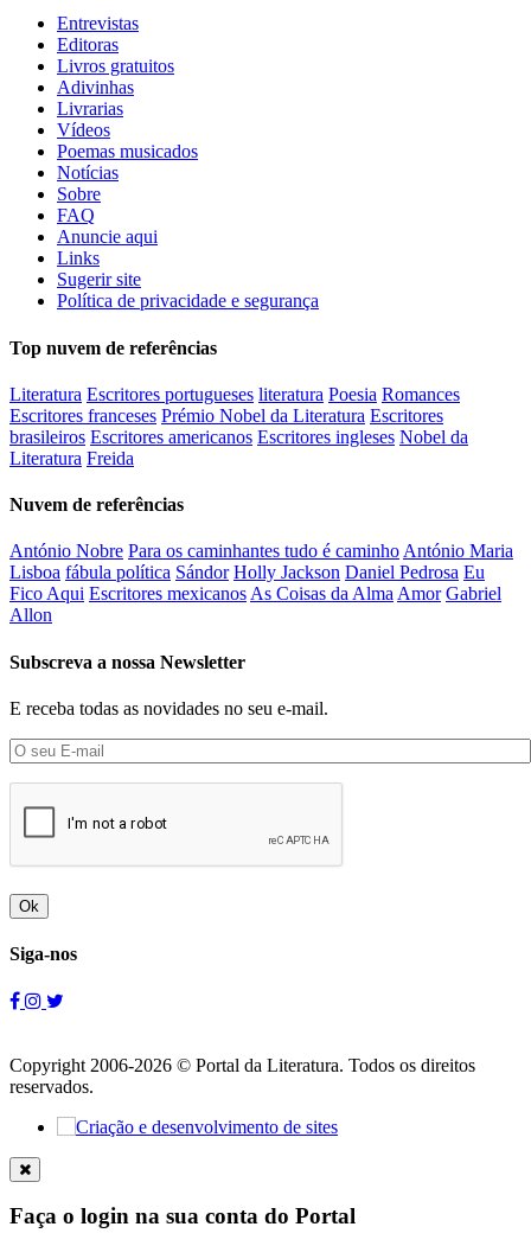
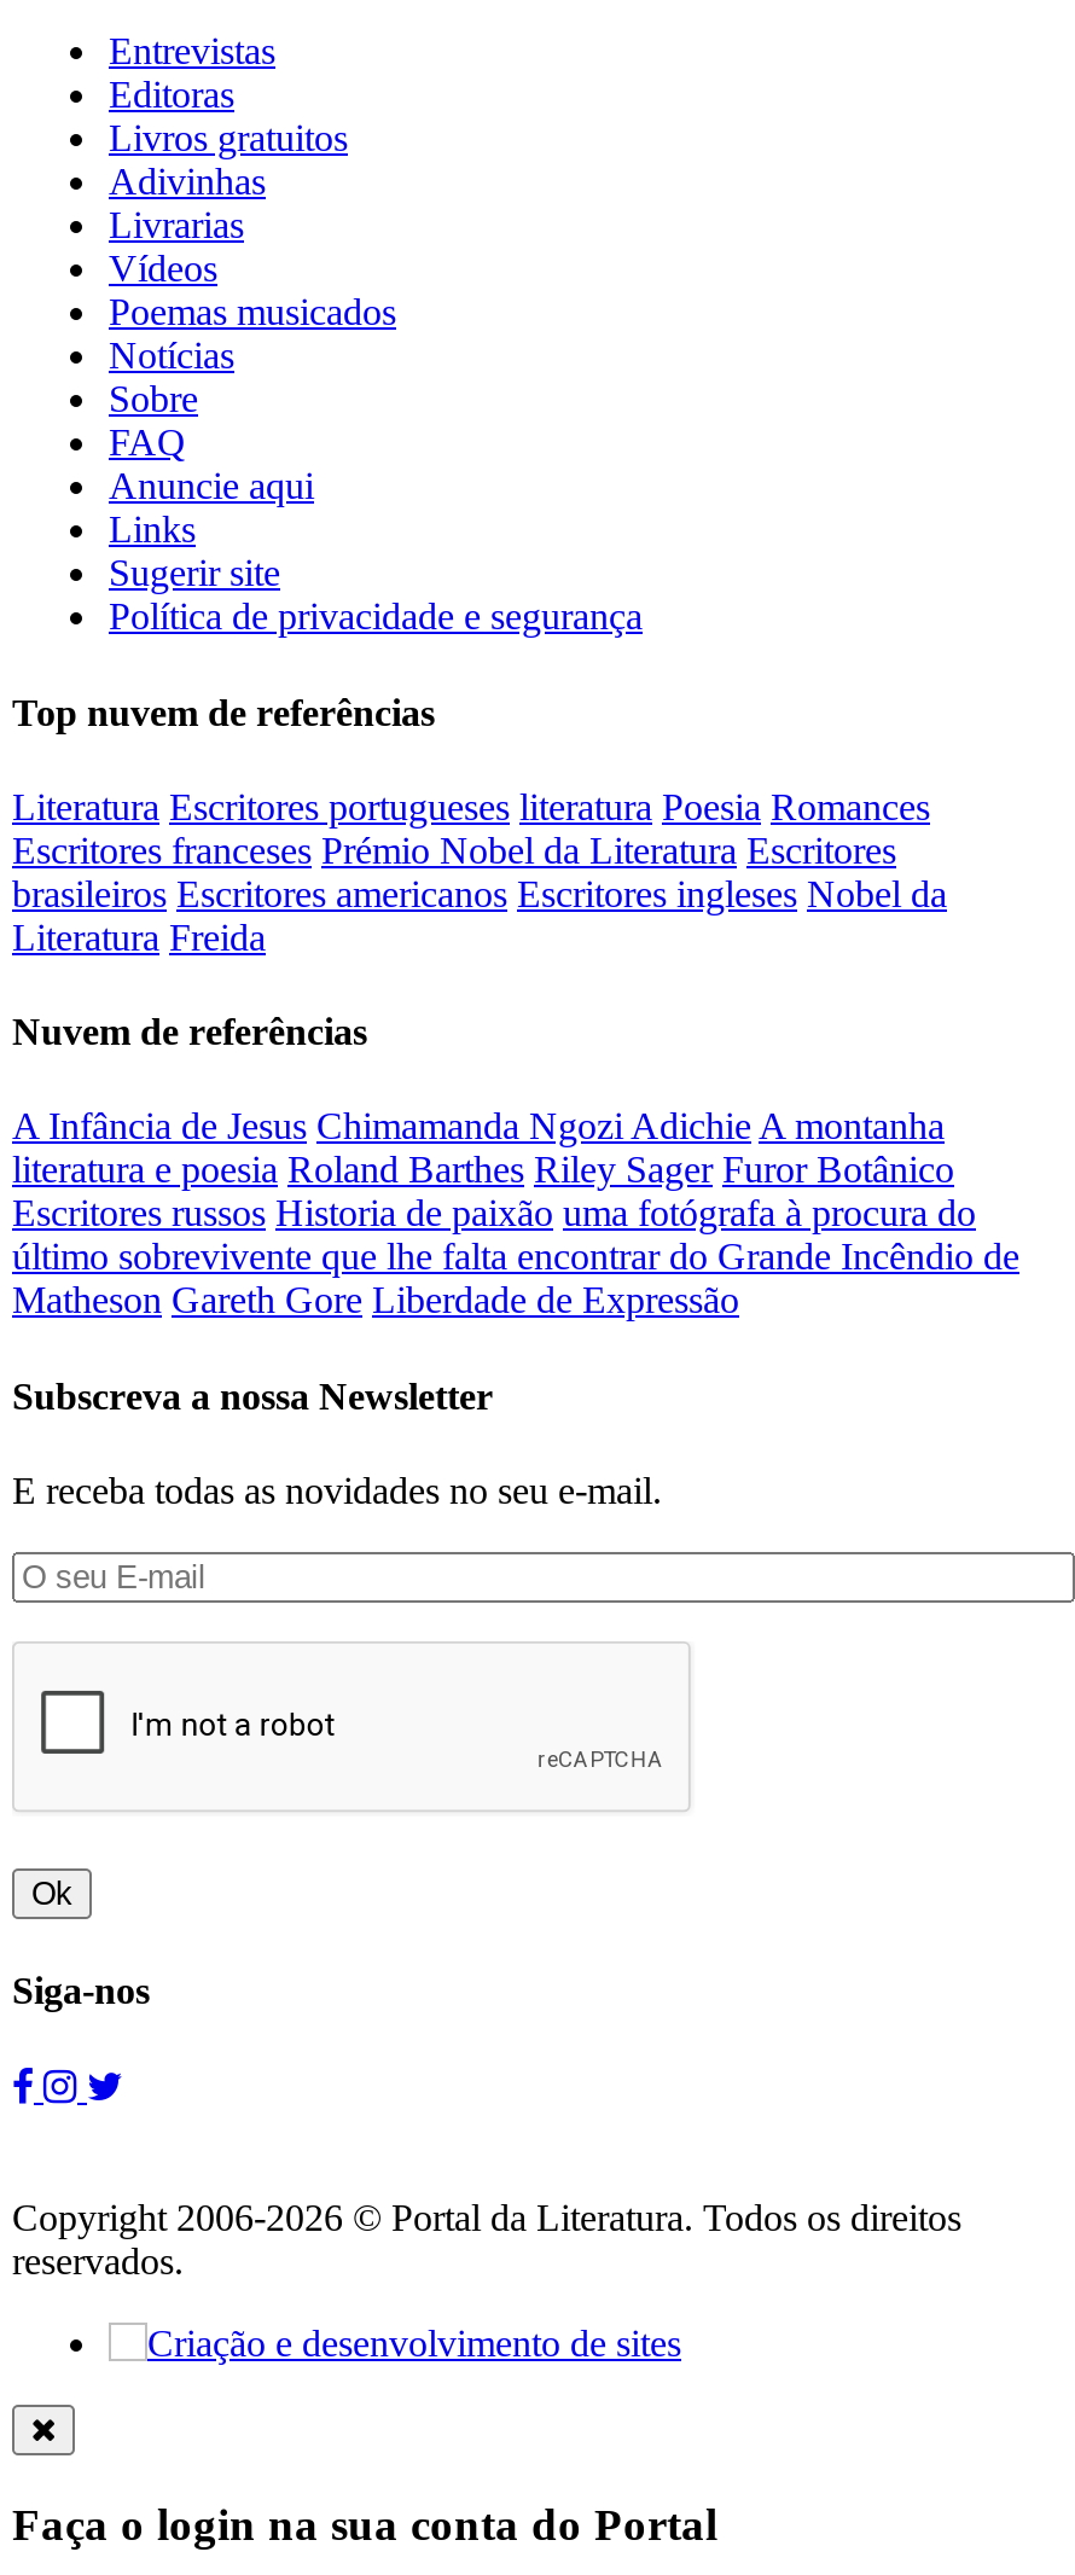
[9,541,513,625] António Nobre Para os caminhantes tudo é caminho António Maria | Lisboa fábula política Sándor Holly Jackson Daniel Pedrosa Eu | Fico Aqui Escritores mexicanos As Coisas da Alma Amor Gabriel | Allon -> [12,1106,1019,1321] A Infância de Jesus Chimamanda Ngozi Adichie A montanha | literatura e poesia Roland Barthes Riley Sager Furor Botânico | Escritores russos Historia de paixão uma fotógrafa à procura do | último sobrevivente que lhe falta encontrar do Grande Incêndio de | Matheson Gareth Gore Liberdade de Expressão

